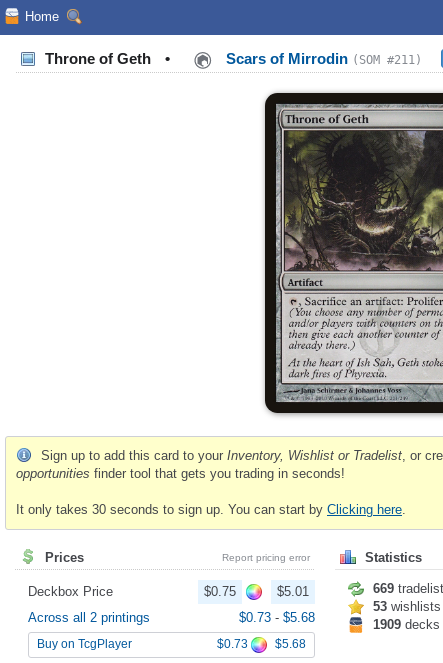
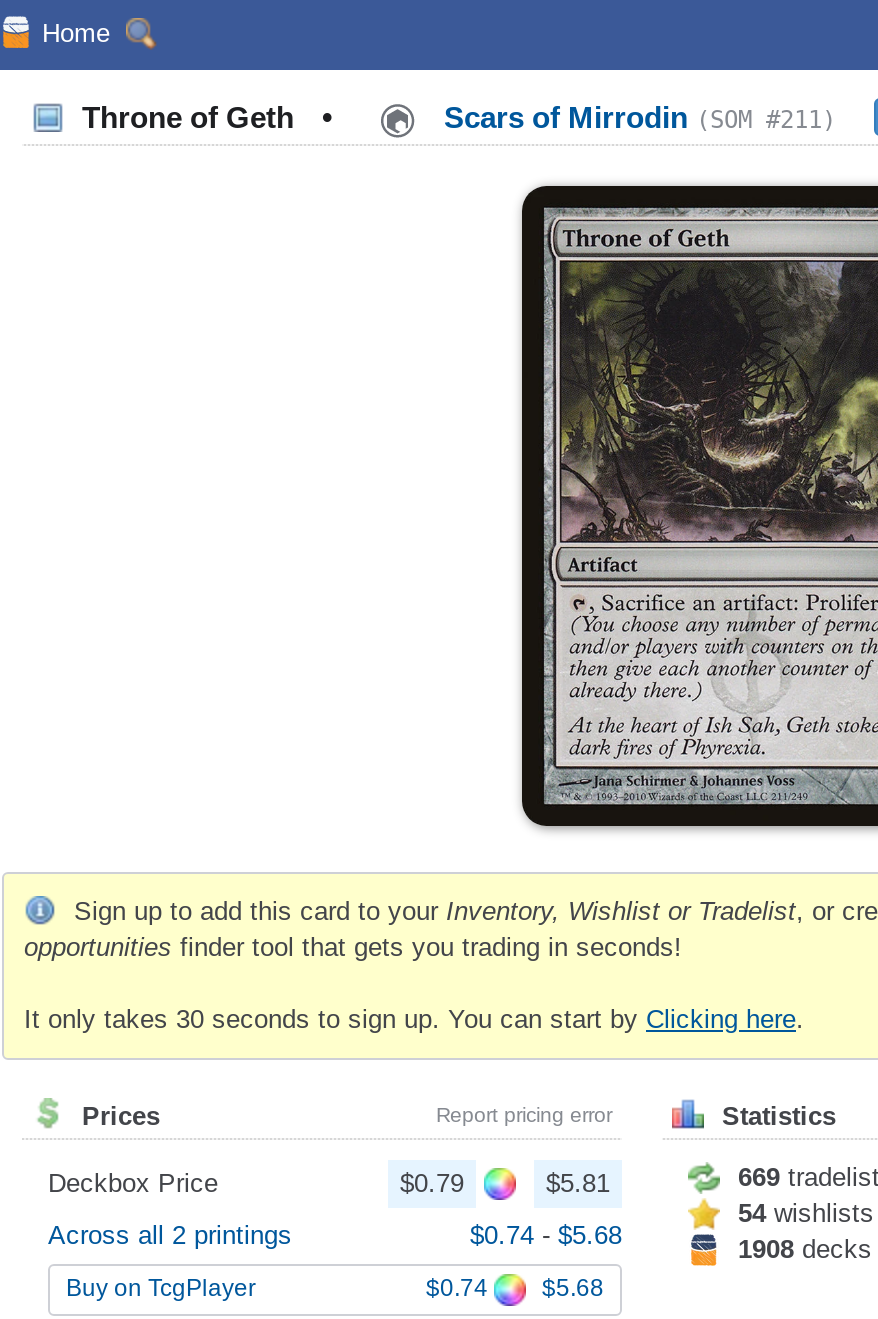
[204,584,236,599] $0.75 -> [400,1168,464,1198] $0.79
[277,584,309,599] $5.01 -> [546,1168,610,1198] $5.81
[373,599,441,614] 53 wishlists -> [738,1198,874,1228] 54 wishlists
[239,610,315,625] $0.73 - $5.68 -> [470,1220,622,1250] $0.74 - $5.68
[373,617,440,632] 1909 decks -> [738,1234,872,1264] 1908 decks
[217,637,306,651] $0.73 $5.68 -> [426,1274,604,1302] $0.74 $5.68

